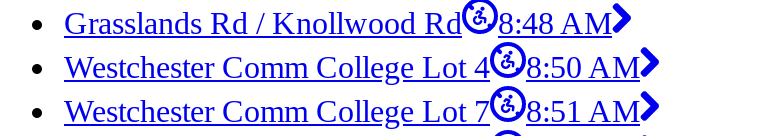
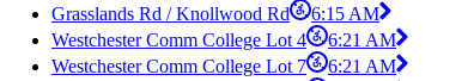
[64,6,612,40] Grasslands Rd / Knollwood Rd 8:48 AM -> [51,4,379,24] Grasslands Rd / Knollwood Rd 6:15 AM
[64,50,640,84] Westchester Comm College Lot 4 8:50 AM -> [51,30,396,50] Westchester Comm College Lot 4 6:21 AM
[64,94,640,128] Westchester Comm College Lot 7 8:51 AM -> [51,56,396,76] Westchester Comm College Lot 7 6:21 AM

